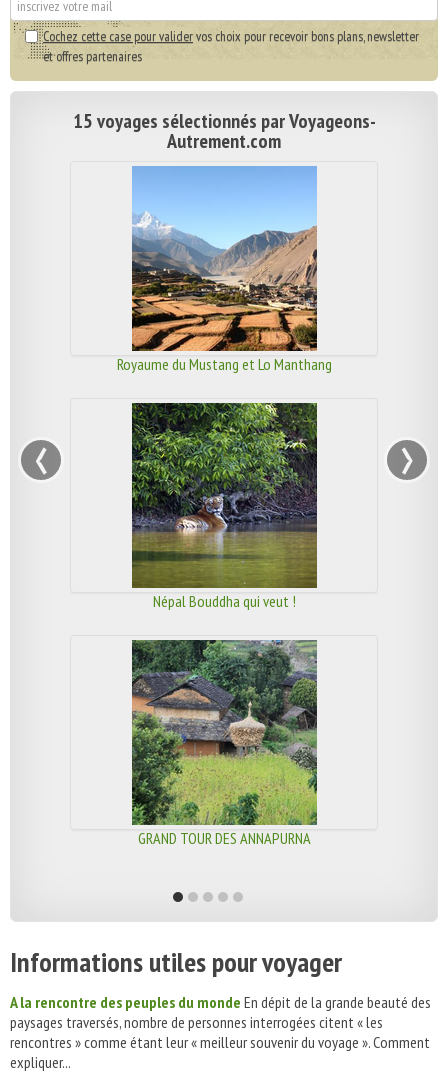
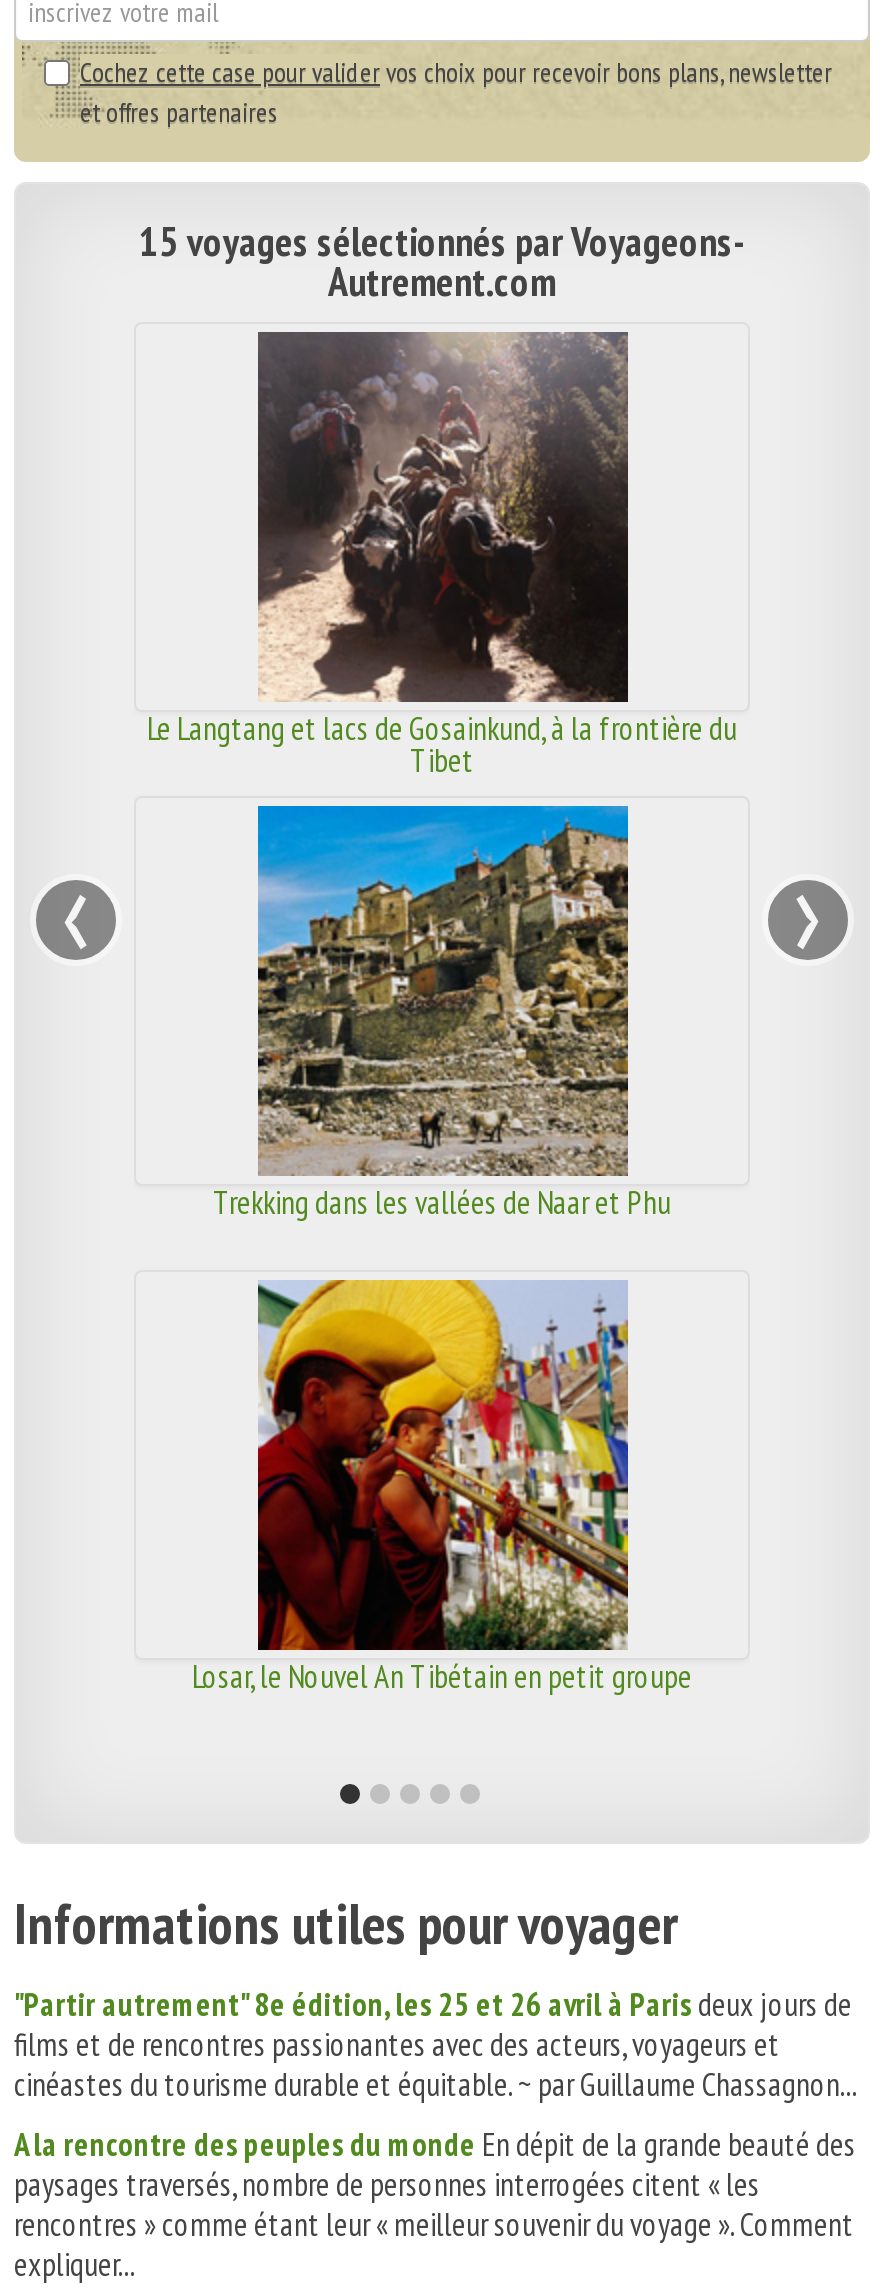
[116,165,331,374] [image] | Royaume du Mustang et Lo Manthang -> [147,330,737,780] [image] | Le Langtang et lacs de Gosainkund, à la frontière du | Tibet
[131,402,318,611] [image] | Népal Bouddha qui veut ! -> [213,804,671,1222] [image] | Trekking dans les vallées de Naar et Phu
[131,639,318,848] [image] | GRAND TOUR DES ANNAPURNA -> [192,1278,692,1696] [image] | Losar, le Nouvel An Tibétain en petit groupe
none -> [14,1984,858,2104] "Partir autrement" 8e édition, les 25 et 26 avril à Paris deux jours de | films et de rencontres passionantes avec des acteurs, voyageurs et | cinéastes du tourisme durable et équitable. ~ par Guillaume Chassagnon...

